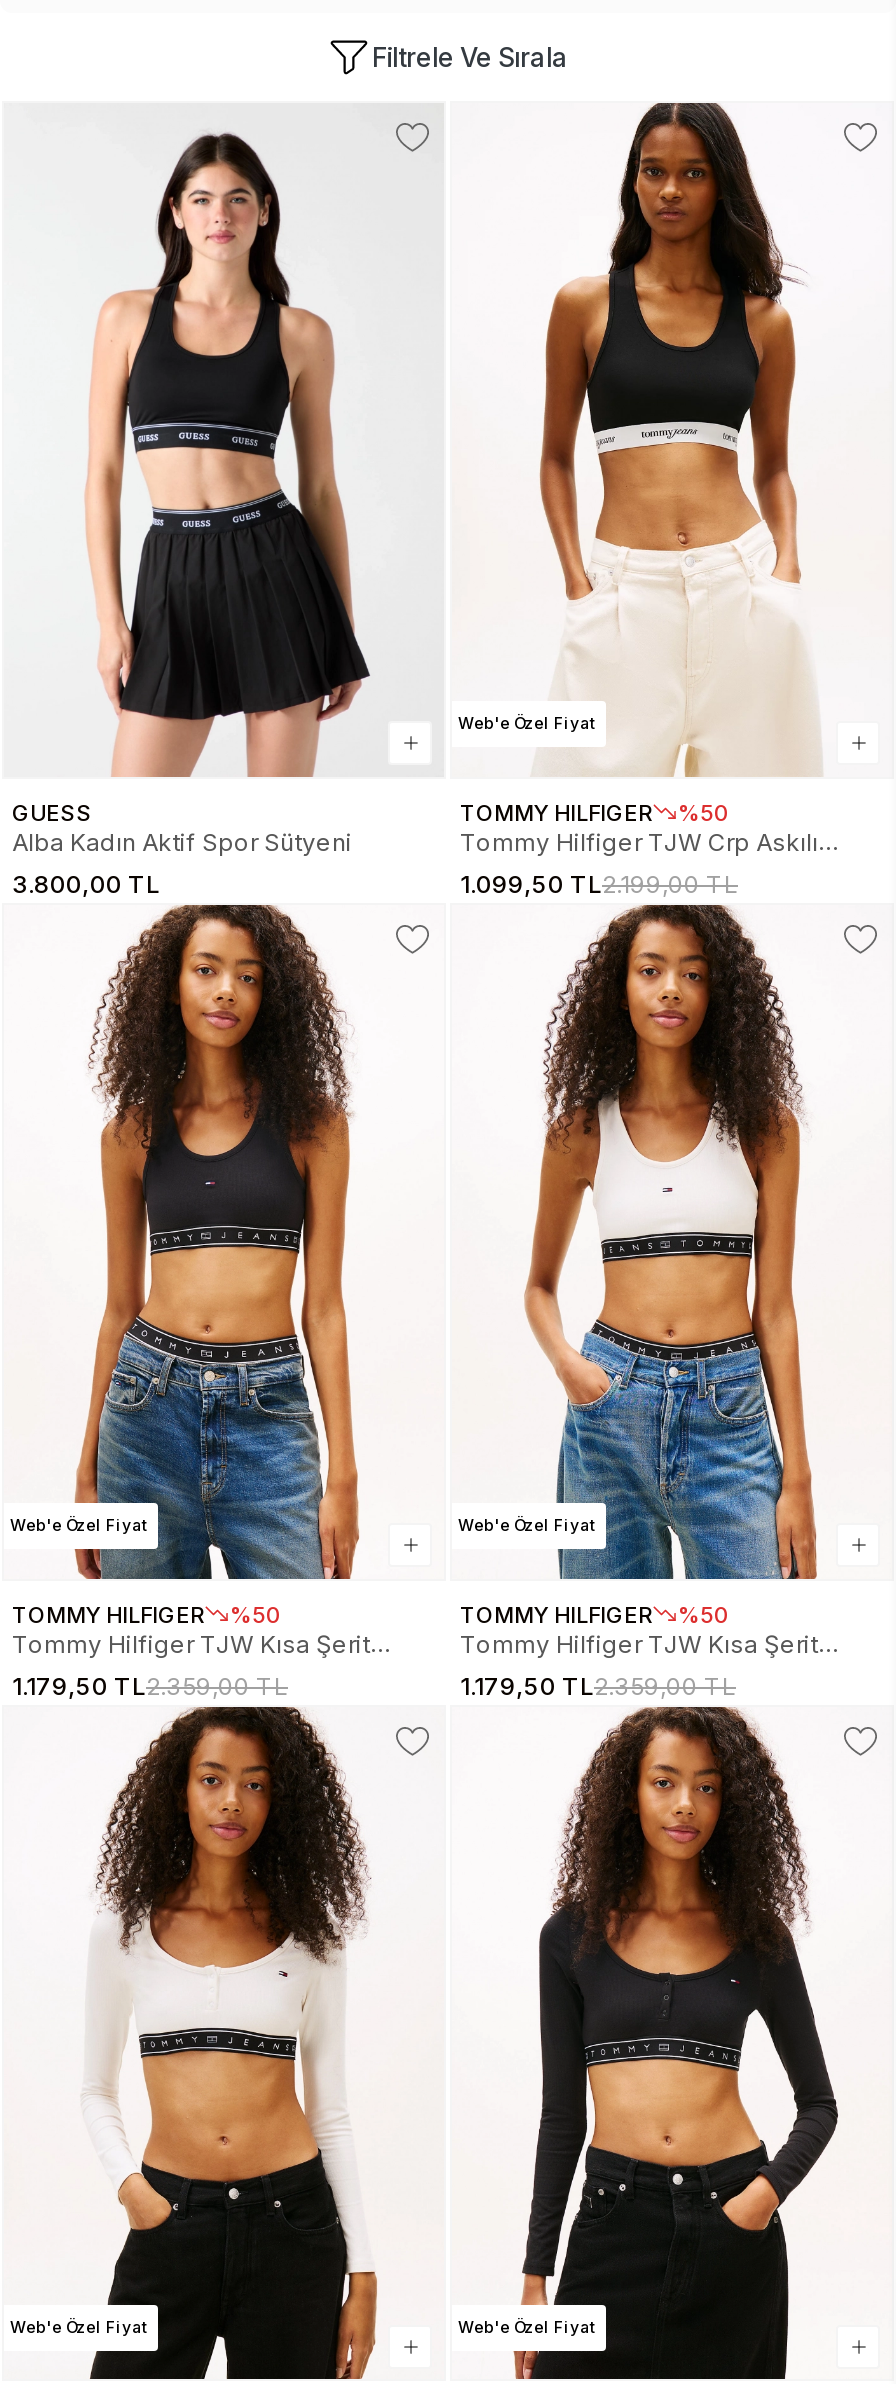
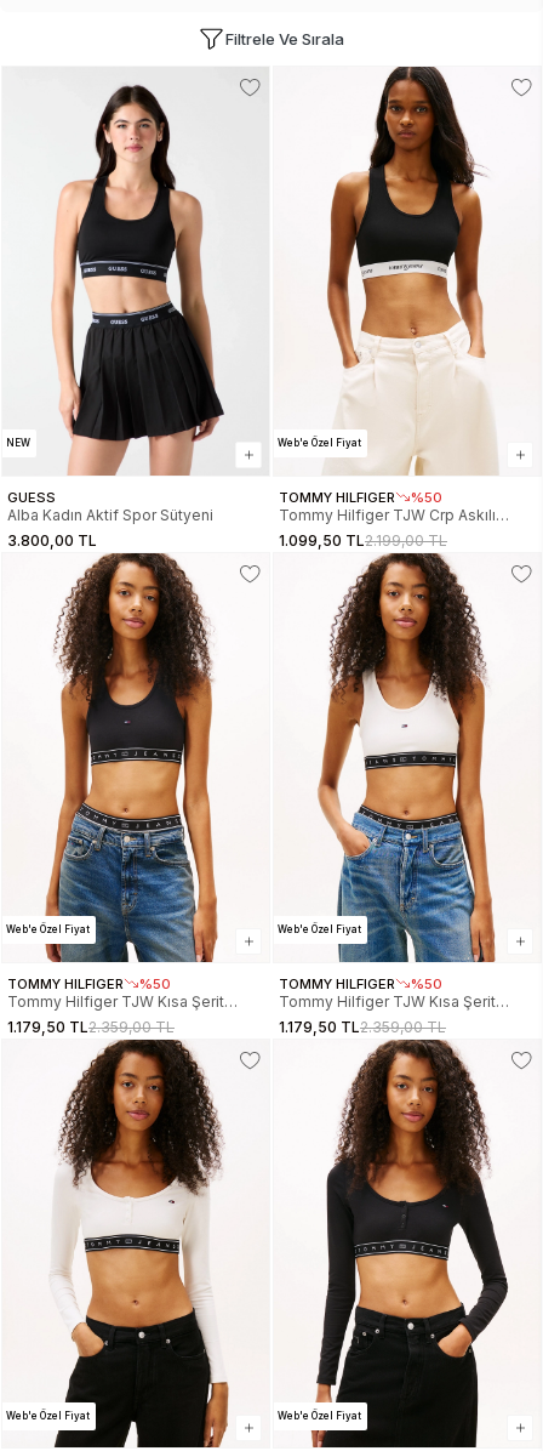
none -> [6,437,30,449] NEW

